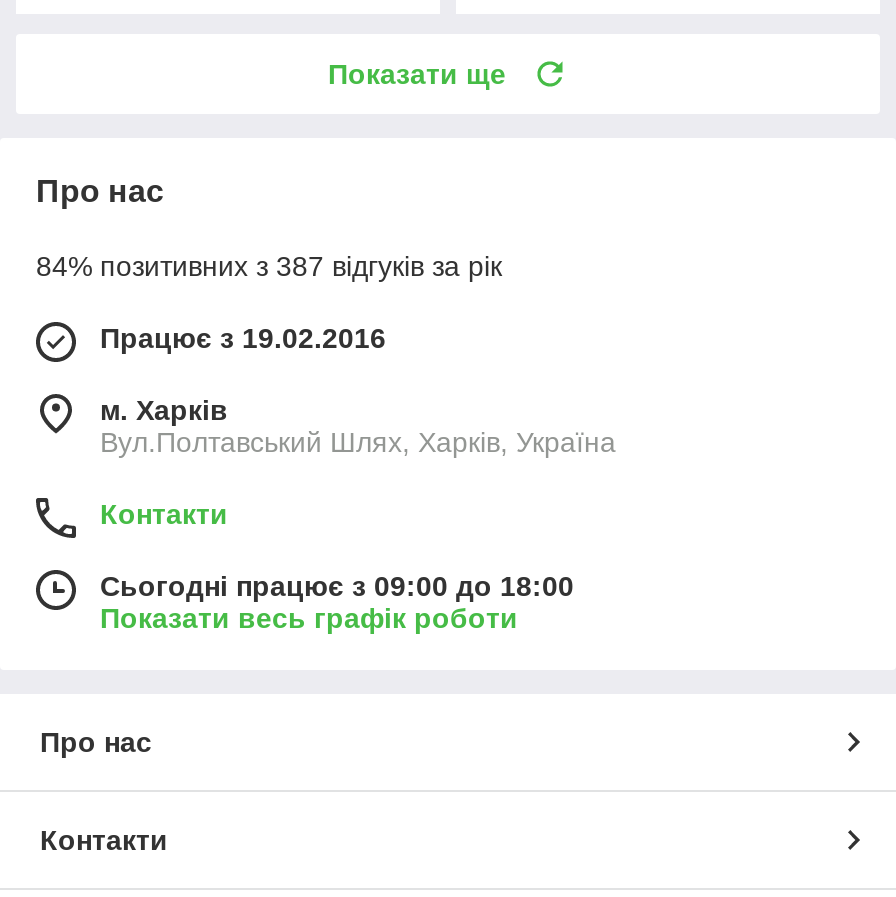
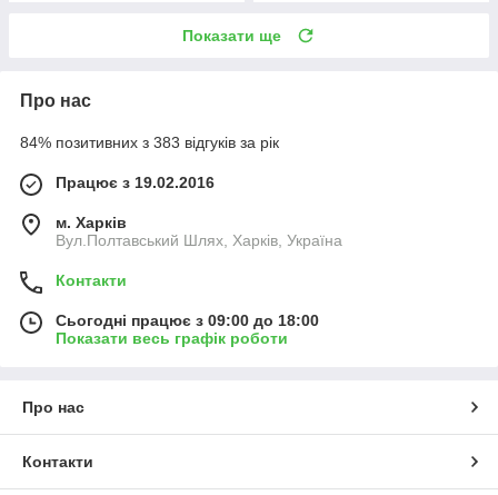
[36,250,502,282] 84% позитивних з 387 відгуків за рік -> [20,133,279,151] 84% позитивних з 383 відгуків за рік

